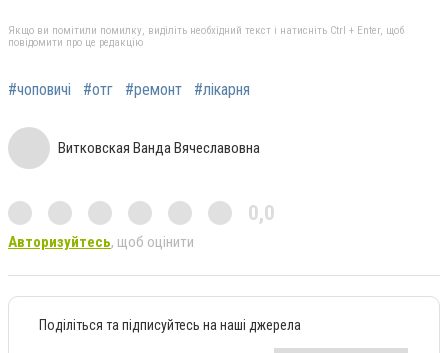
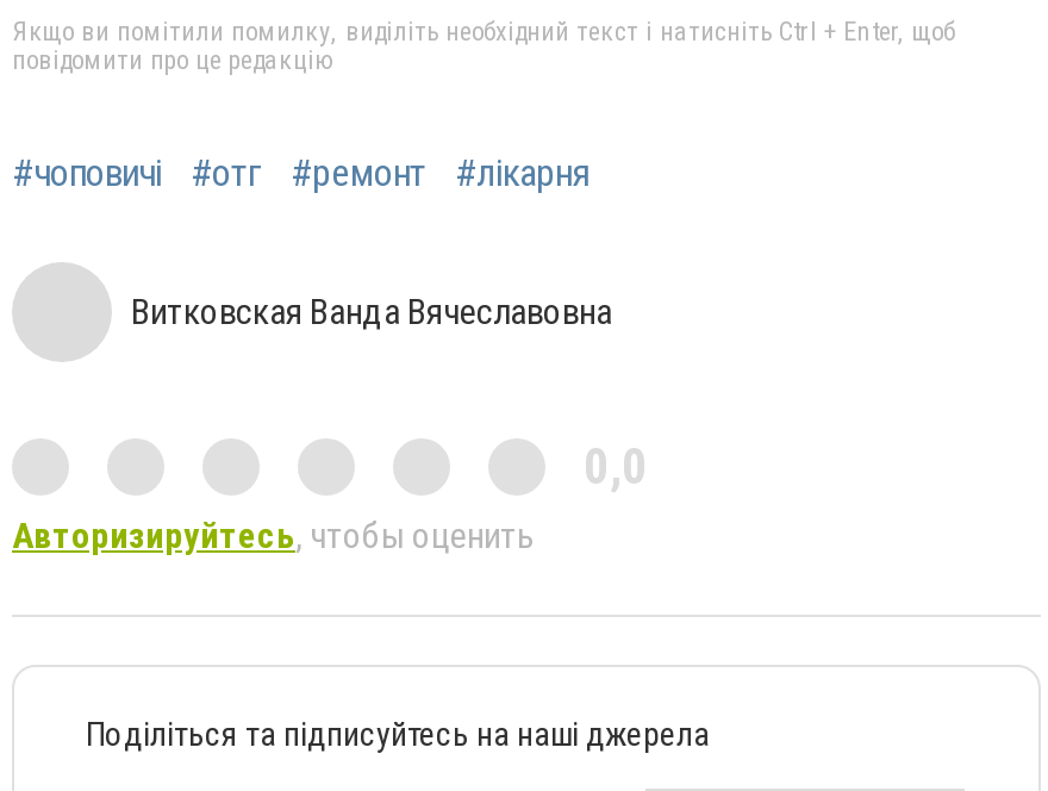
[8,233,194,251] Авторизуйтесь, щоб оцінити -> [12,515,534,558] Авторизируйтесь, чтобы оценить

